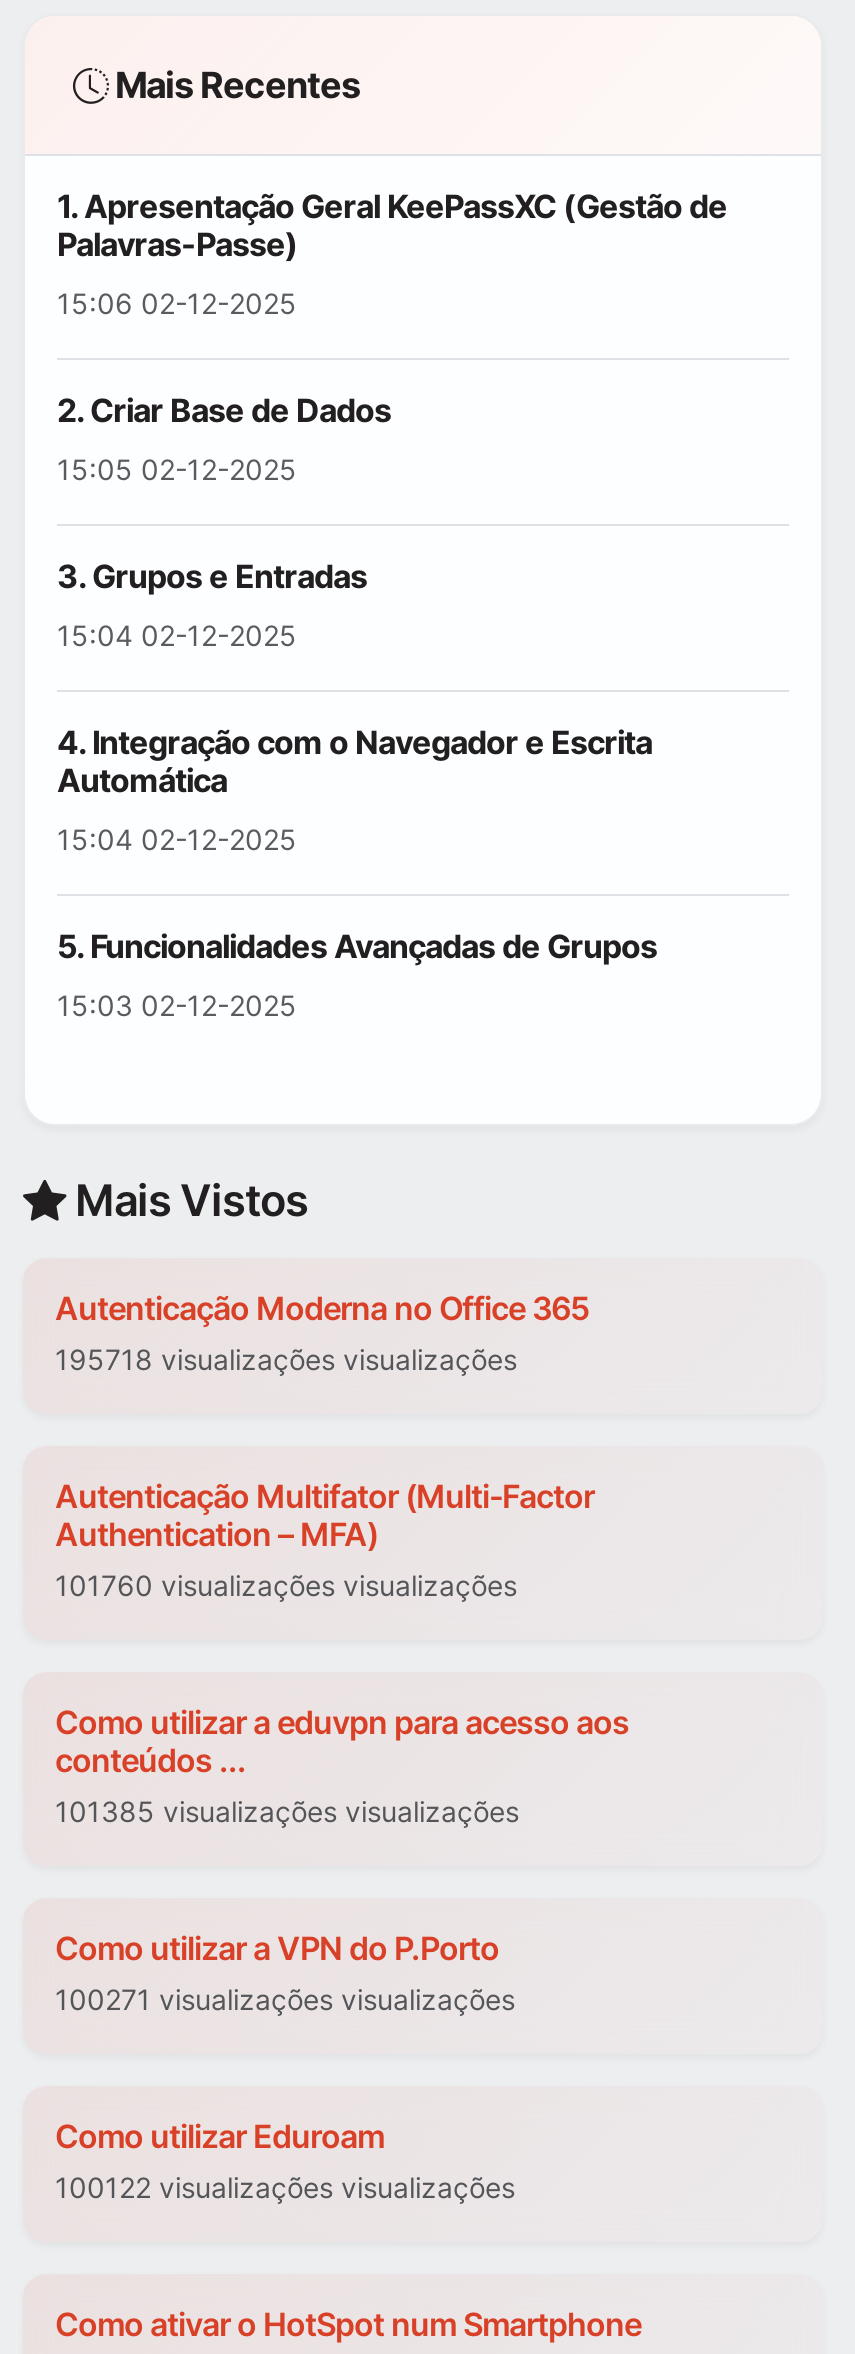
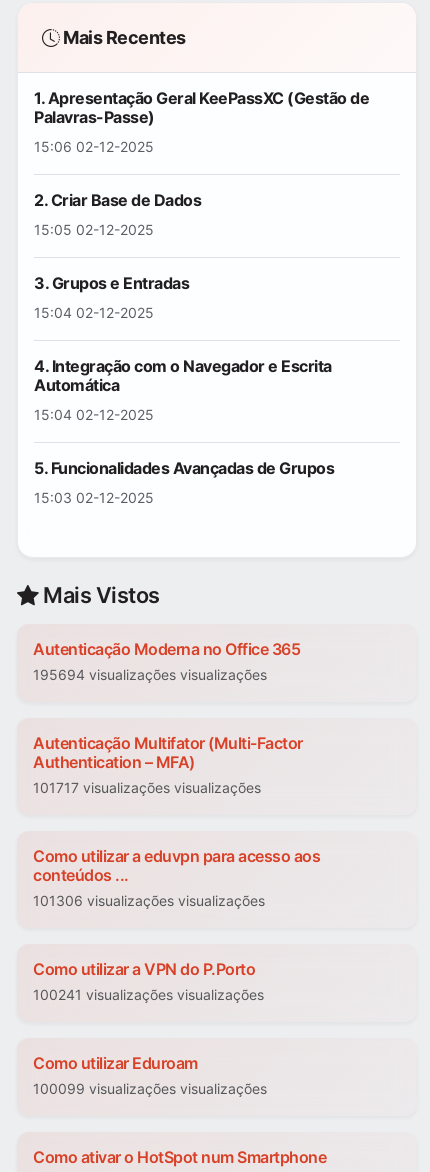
[55,1343,517,1377] 195718 visualizações visualizações -> [33,666,267,683] 195694 visualizações visualizações
[55,1569,517,1603] 101760 visualizações visualizações -> [33,779,261,796] 101717 visualizações visualizações
[55,1795,519,1829] 101385 visualizações visualizações -> [33,892,265,909] 101306 visualizações visualizações
[55,1983,515,2017] 100271 visualizações visualizações -> [33,986,264,1003] 100241 visualizações visualizações
[55,2171,515,2205] 100122 visualizações visualizações -> [33,1080,267,1097] 100099 visualizações visualizações

